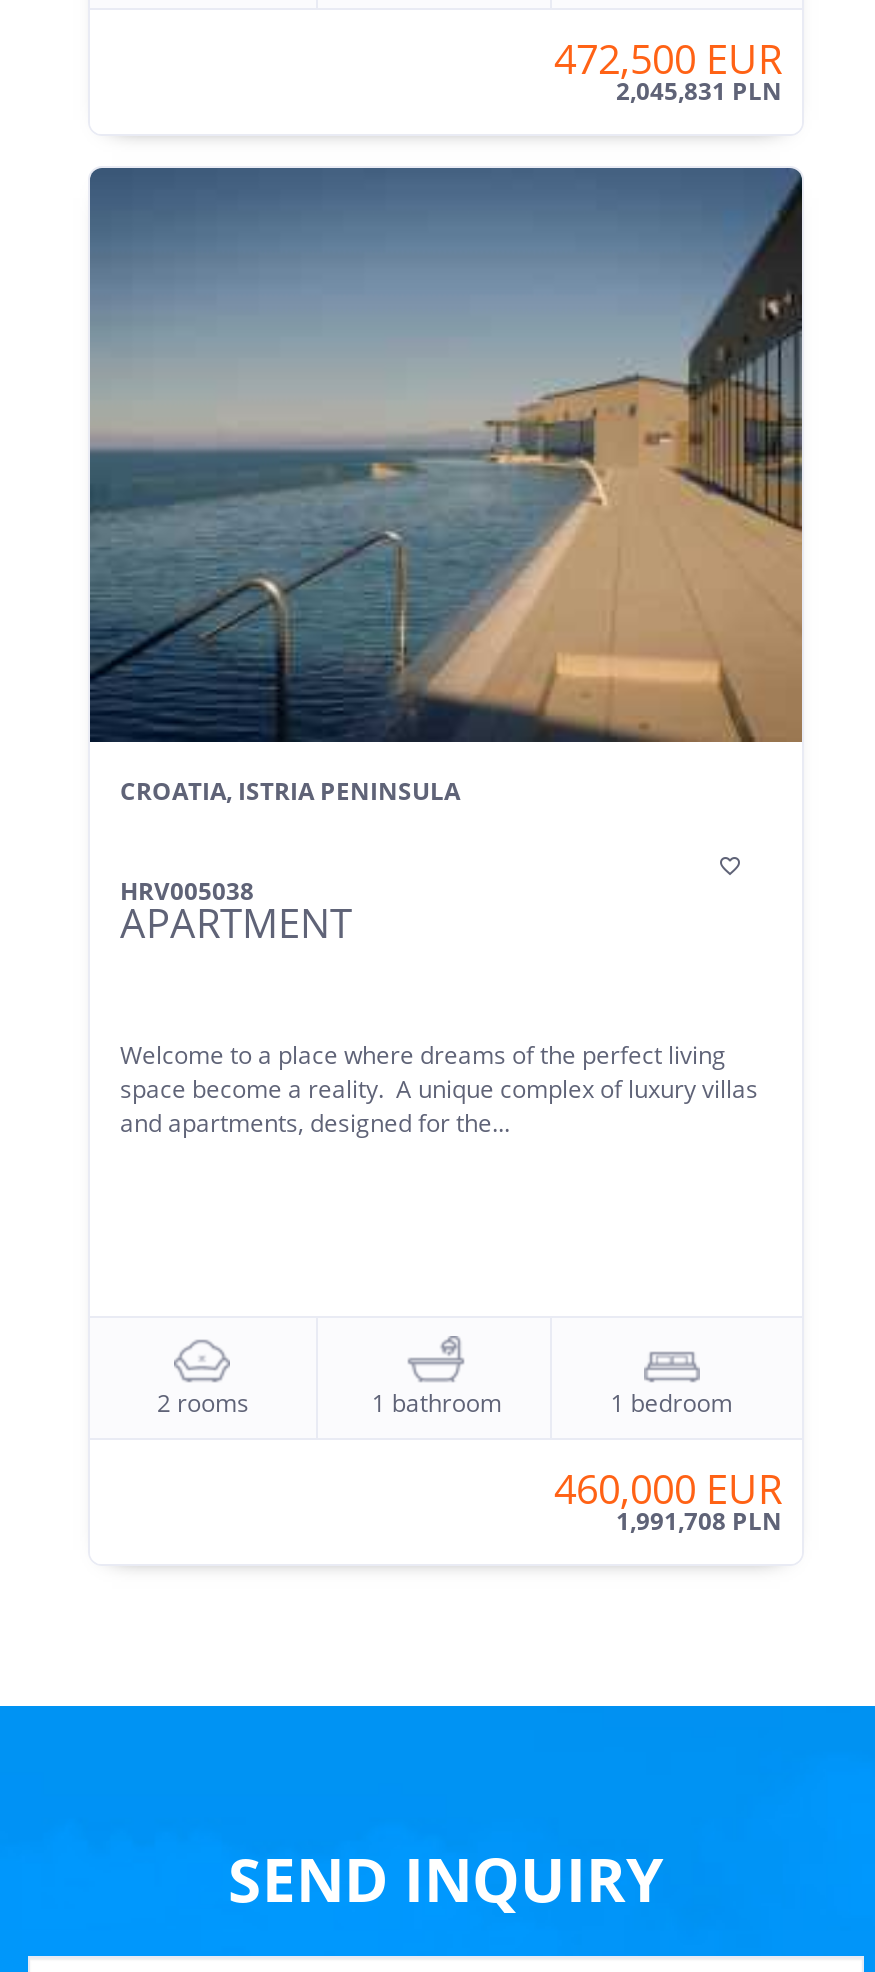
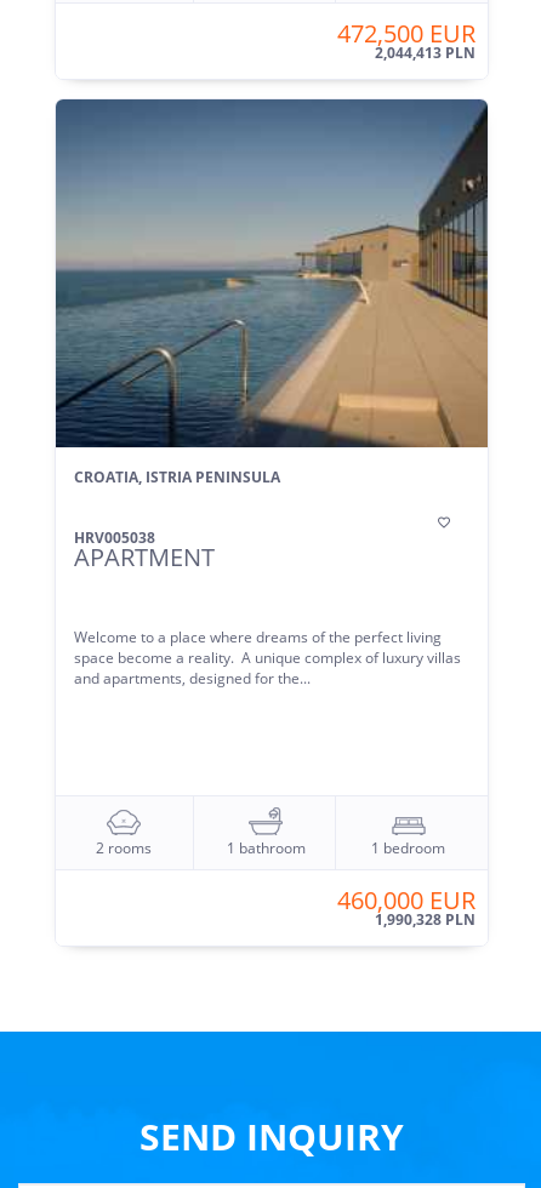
[616,74,782,108] 2,045,831 PLN -> [375,42,475,63] 2,044,413 PLN
[616,1505,782,1539] 1,991,708 PLN -> [375,910,475,930] 1,990,328 PLN

